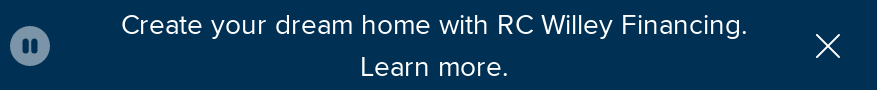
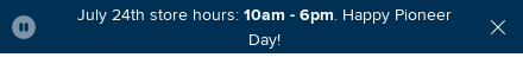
[121,7,747,83] Create your dream home with RC Willey Financing. | Learn more. -> [77,4,451,49] July 24th store hours: 10am - 6pm. Happy Pioneer | Day!

